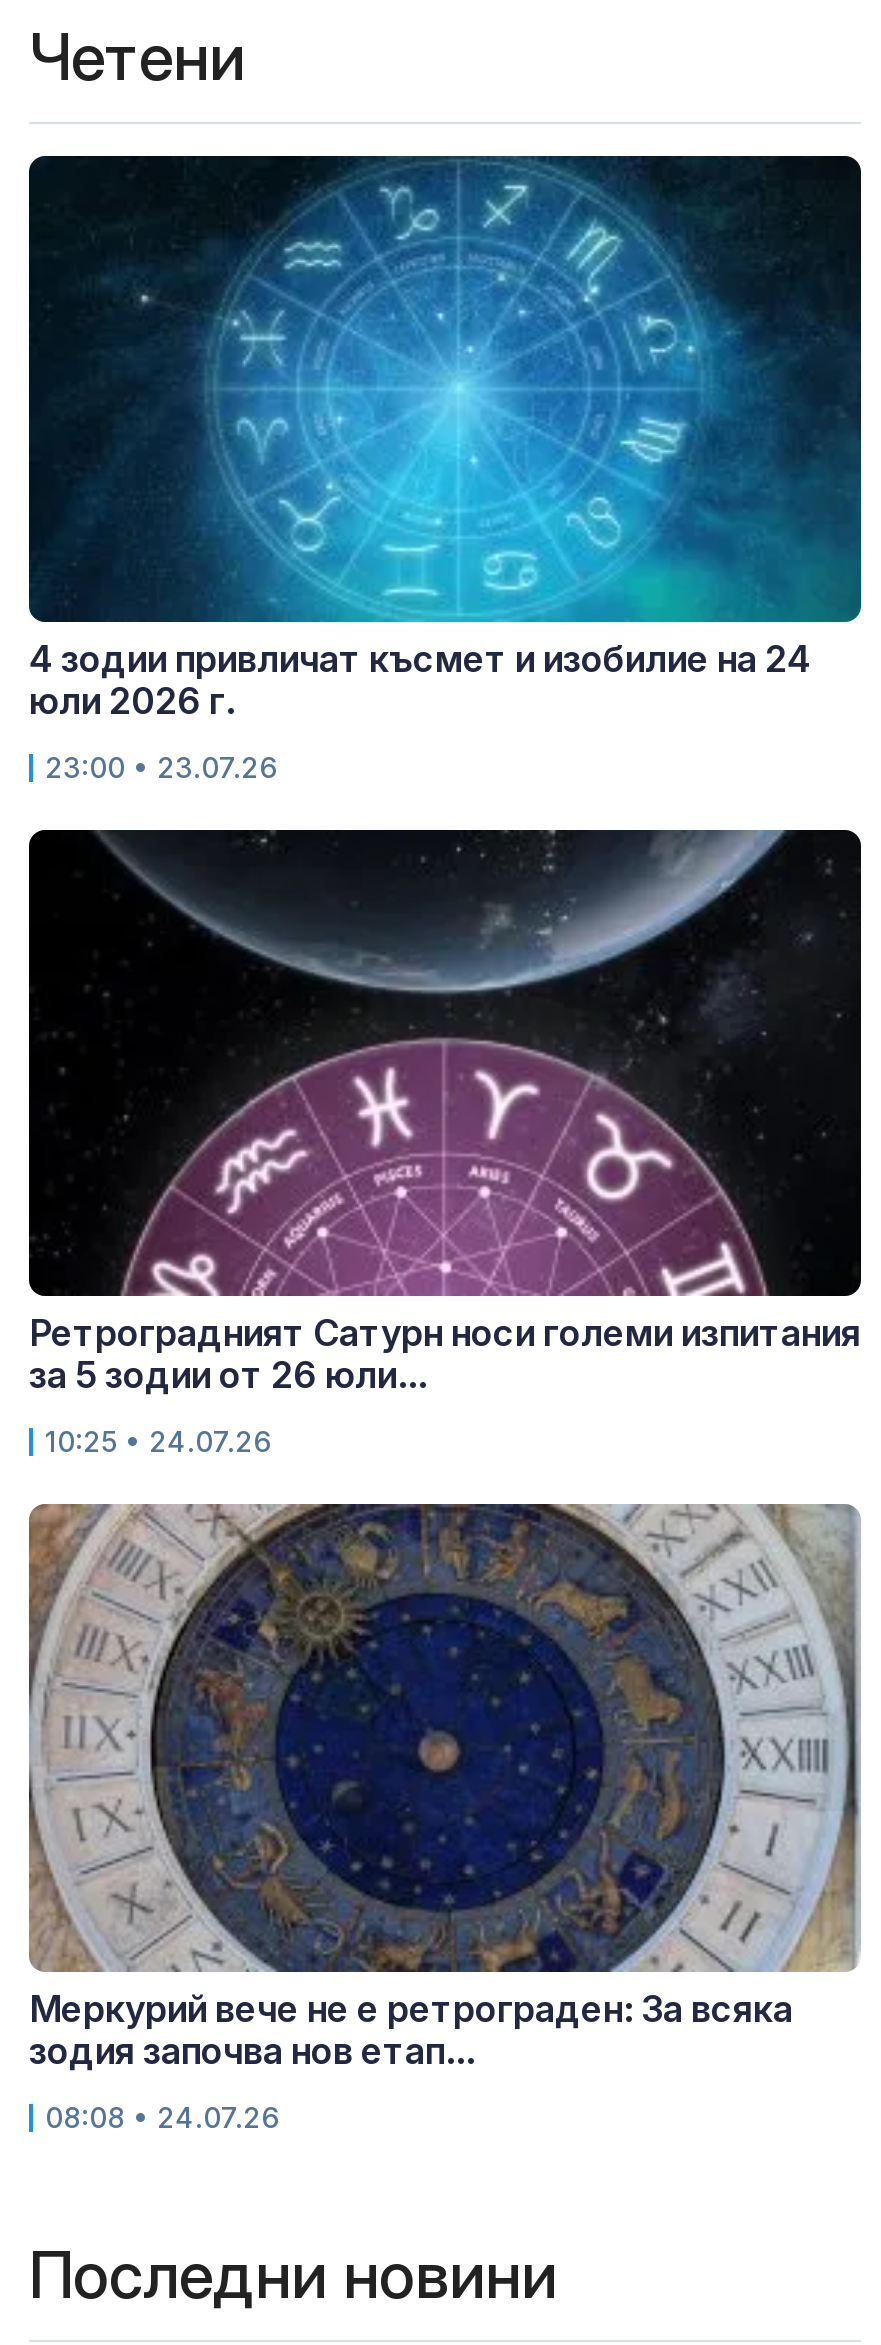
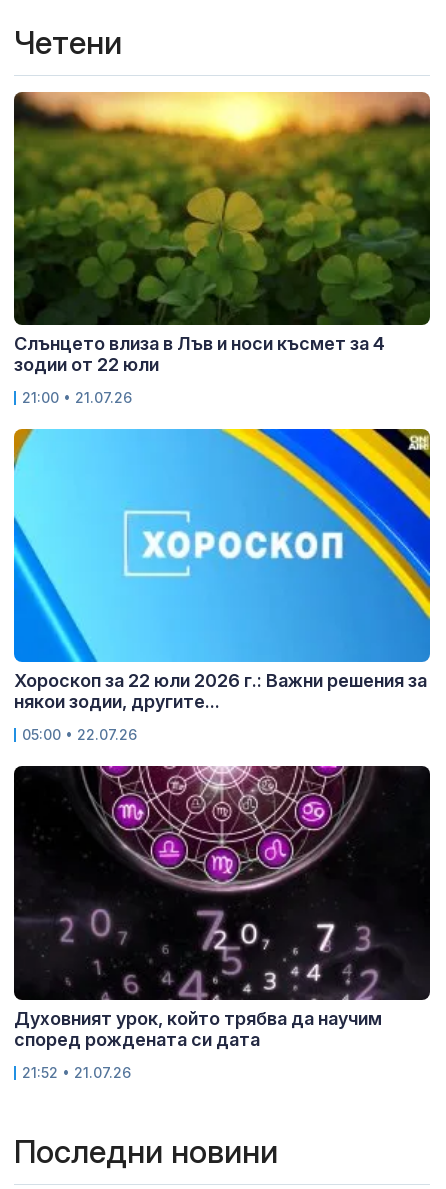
[29,154,863,722] [image] | 4 зодии привличат късмет и изобилие на 24 | юли 2026 г. -> [14,91,431,375] [image] | Слънцето влиза в Лъв и носи късмет за 4 | зодии от 22 юли
[45,750,277,784] 23:00 • 23.07.26 -> [22,389,132,406] 21:00 • 21.07.26
[27,828,863,1396] [image] | Ретроградният Сатурн носи големи изпитания | за 5 зодии от 26 юли... -> [13,428,431,712] [image] | Хороскоп за 22 юли 2026 г.: Важни решения за | някои зодии, другите...
[45,1424,271,1458] 10:25 • 24.07.26 -> [22,726,137,743] 05:00 • 22.07.26
[27,1502,861,2071] [image] | Меркурий вече не е ретрограден: За всяка | зодия започва нов етап... -> [13,765,431,1049] [image] | Духовният урок, който трябва да научим | според рождената си дата
[45,2099,279,2133] 08:08 • 24.07.26 -> [22,1063,131,1080] 21:52 • 21.07.26

